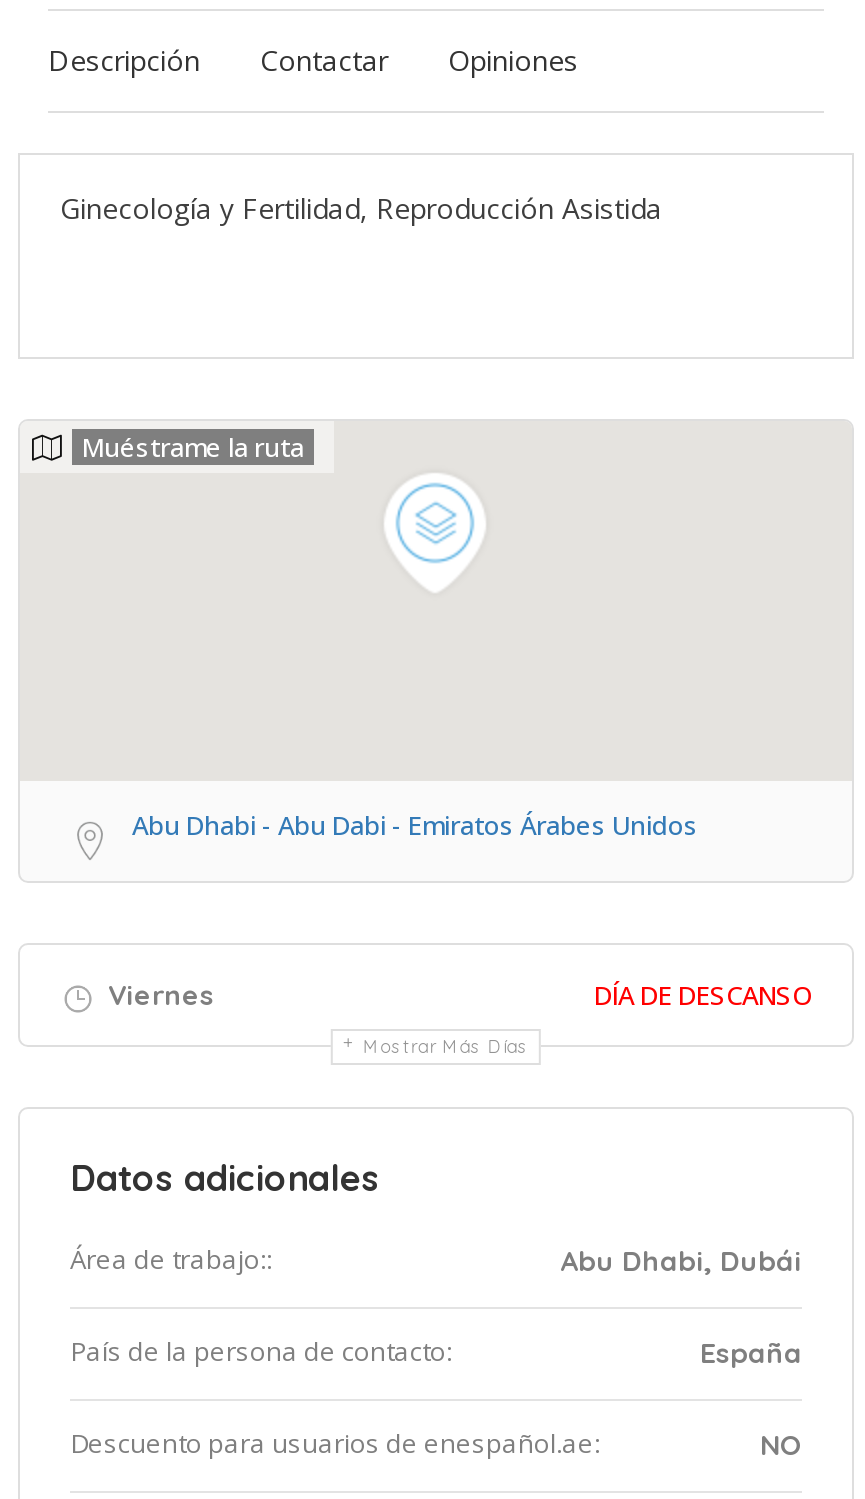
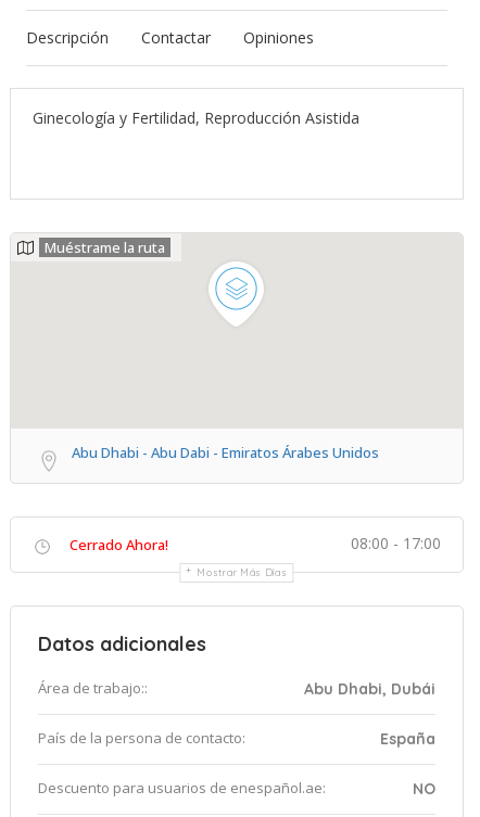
[100,977,812,1013] Viernes | DÍA DE DESCANSO -> [70,533,441,555] Cerrado Ahora! | 08:00 - 17:00

